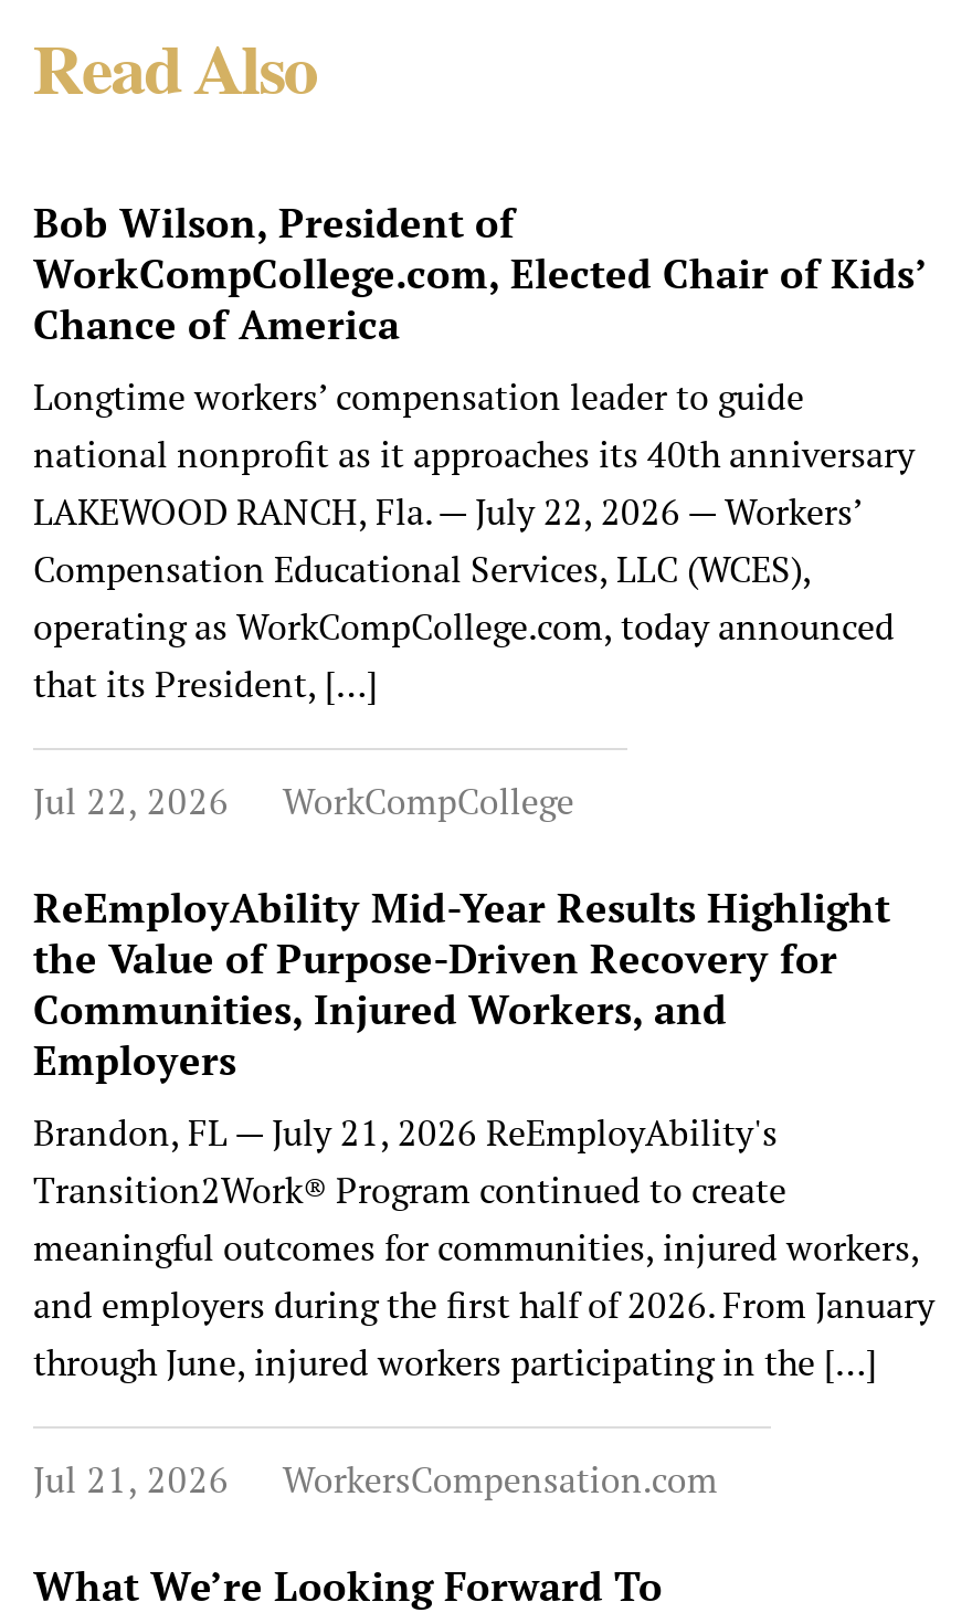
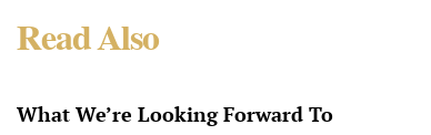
[33,197,934,1505] Bob Wilson, President of | WorkCompCollege.com, Elected Chair of Kids’ | Chance of America | Longtime workers’ compensation leader to guide | national nonprofit as it approaches its 40th anniversary | LAKEWOOD RANCH, Fla. — July 22, 2026 — Workers’ | Compensation Educational Services, LLC (WCES), | operating as WorkCompCollege.com, today announced | that its President, […] | Jul 22, 2026 | WorkCompCollege | ReEmployAbility Mid-Year Results Highlight | the Value of Purpose-Driven Recovery for | Communities, Injured Workers, and | Employers | Brandon, FL — July 21, 2026 ReEmployAbility's | Transition2Work® Program continued to create | meaningful outcomes for communities, injured workers, | and employers during the first half of 2026. From January | through June, injured workers participating in the […] | Jul 21, 2026 | WorkersCompensation.com -> none

